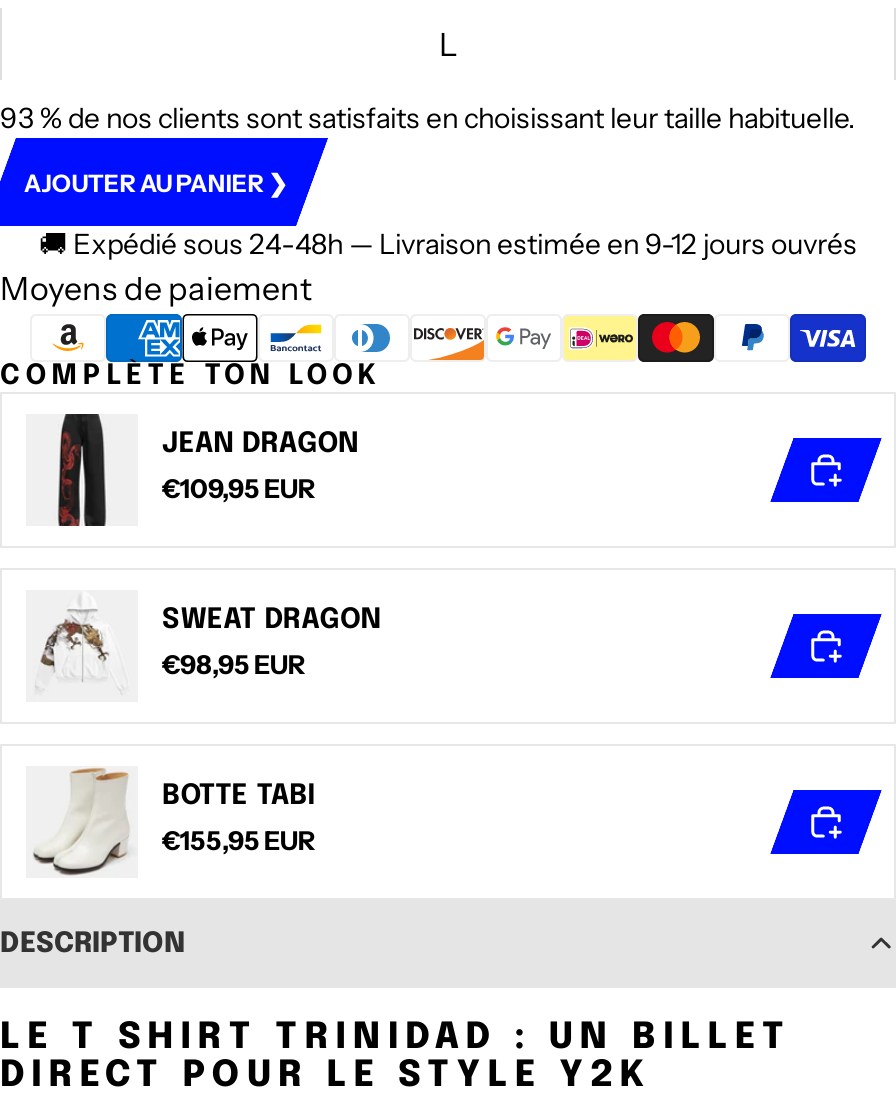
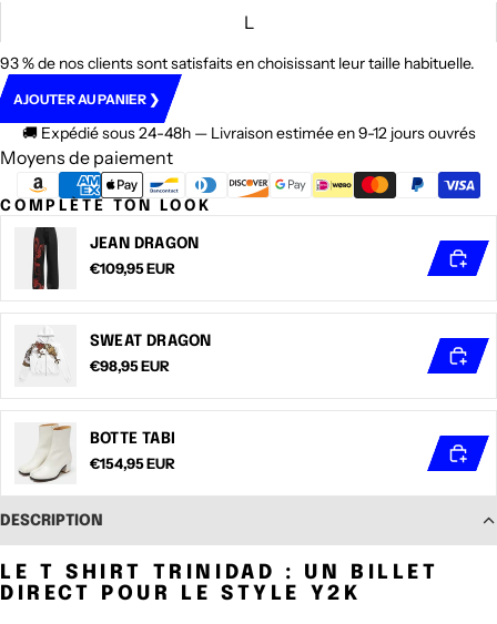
[162,824,316,856] €155,95 EUR -> [90,454,175,472] €154,95 EUR

